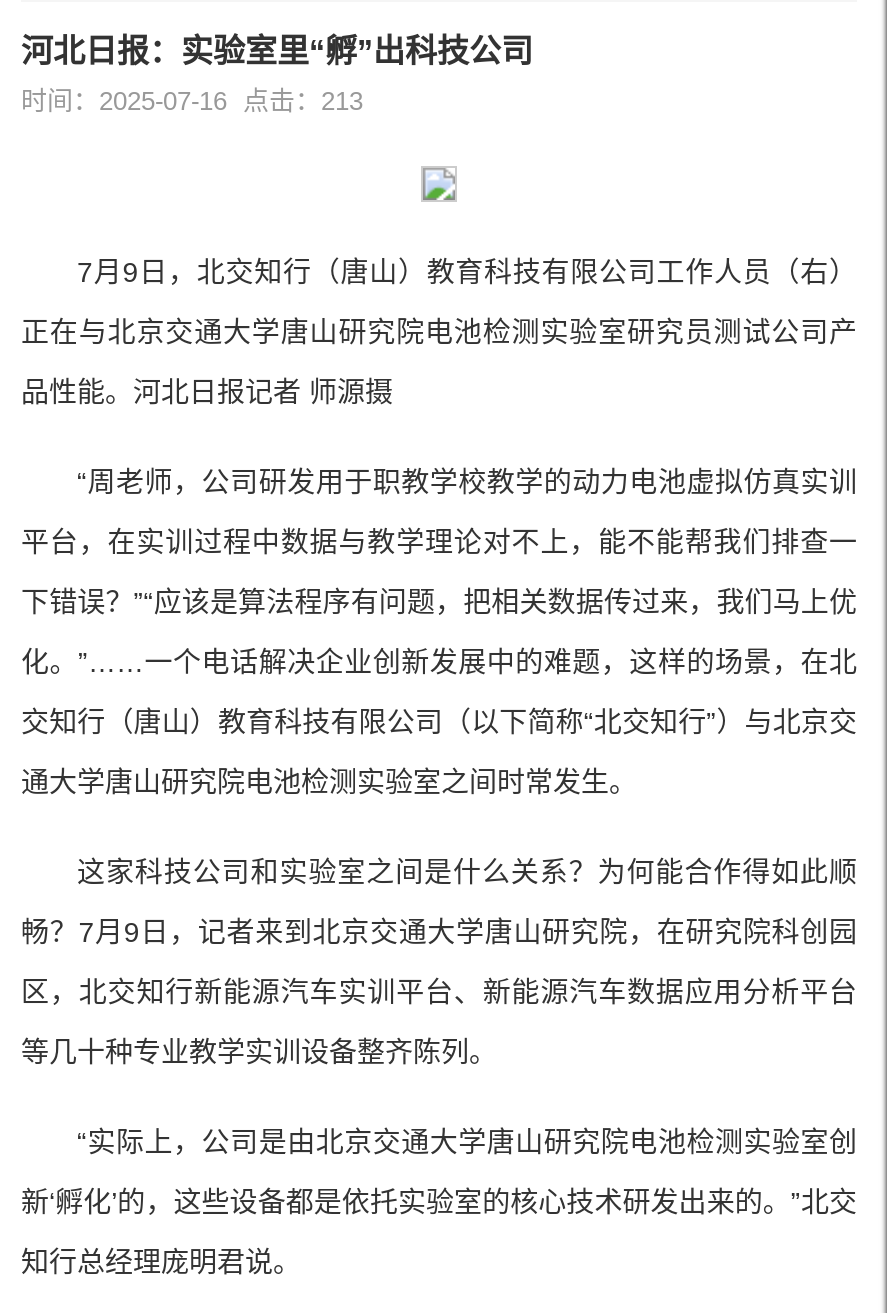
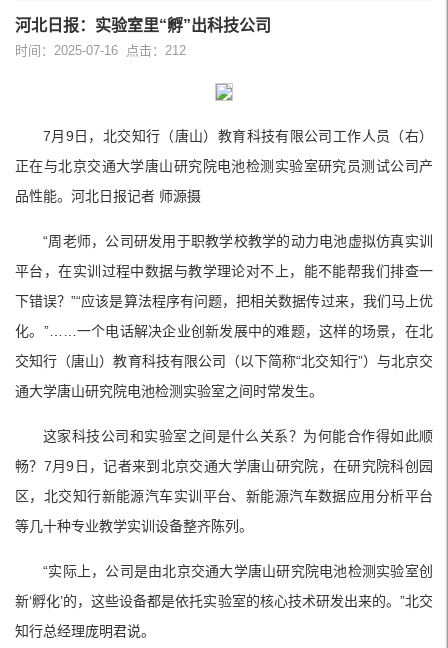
[21,86,363,116] 时间：2025-07-16 点击：213 -> [15,43,186,58] 时间：2025-07-16 点击：212

